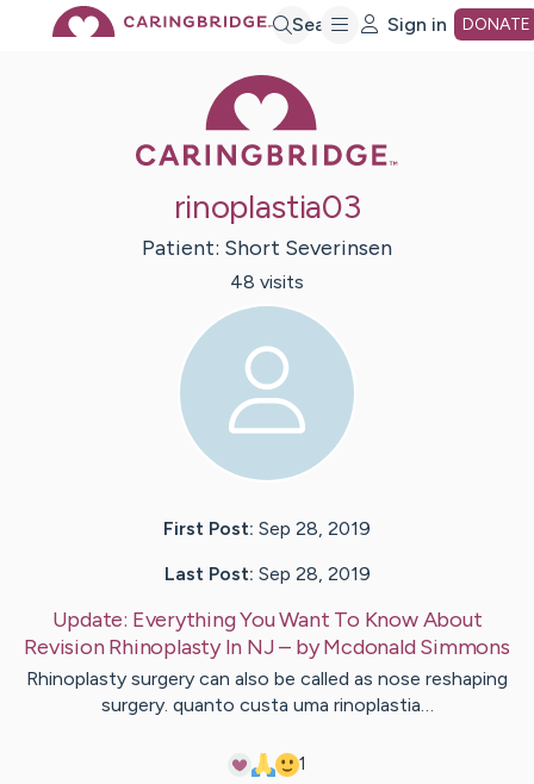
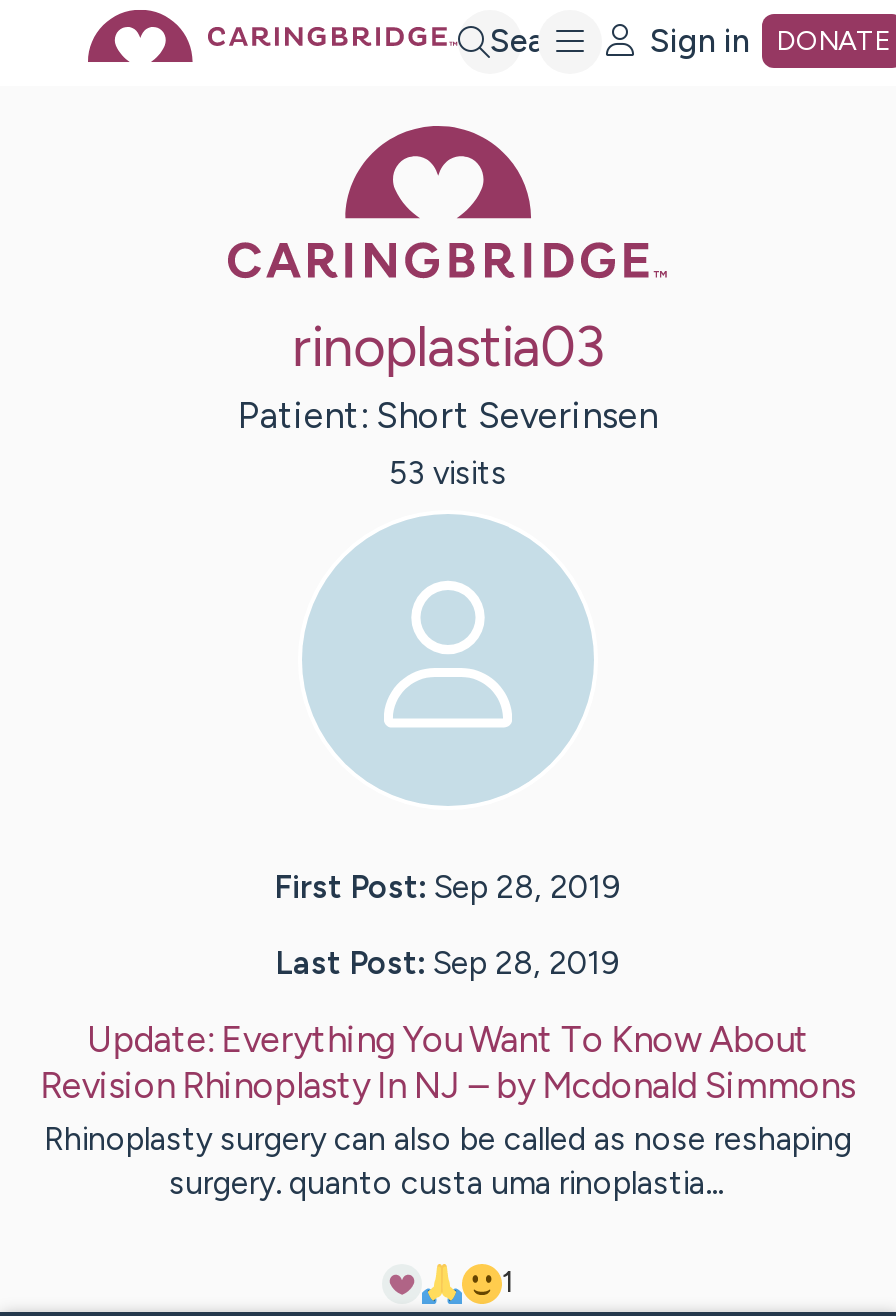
[230,271,304,293] 48 visits -> [389,455,507,493] 53 visits

